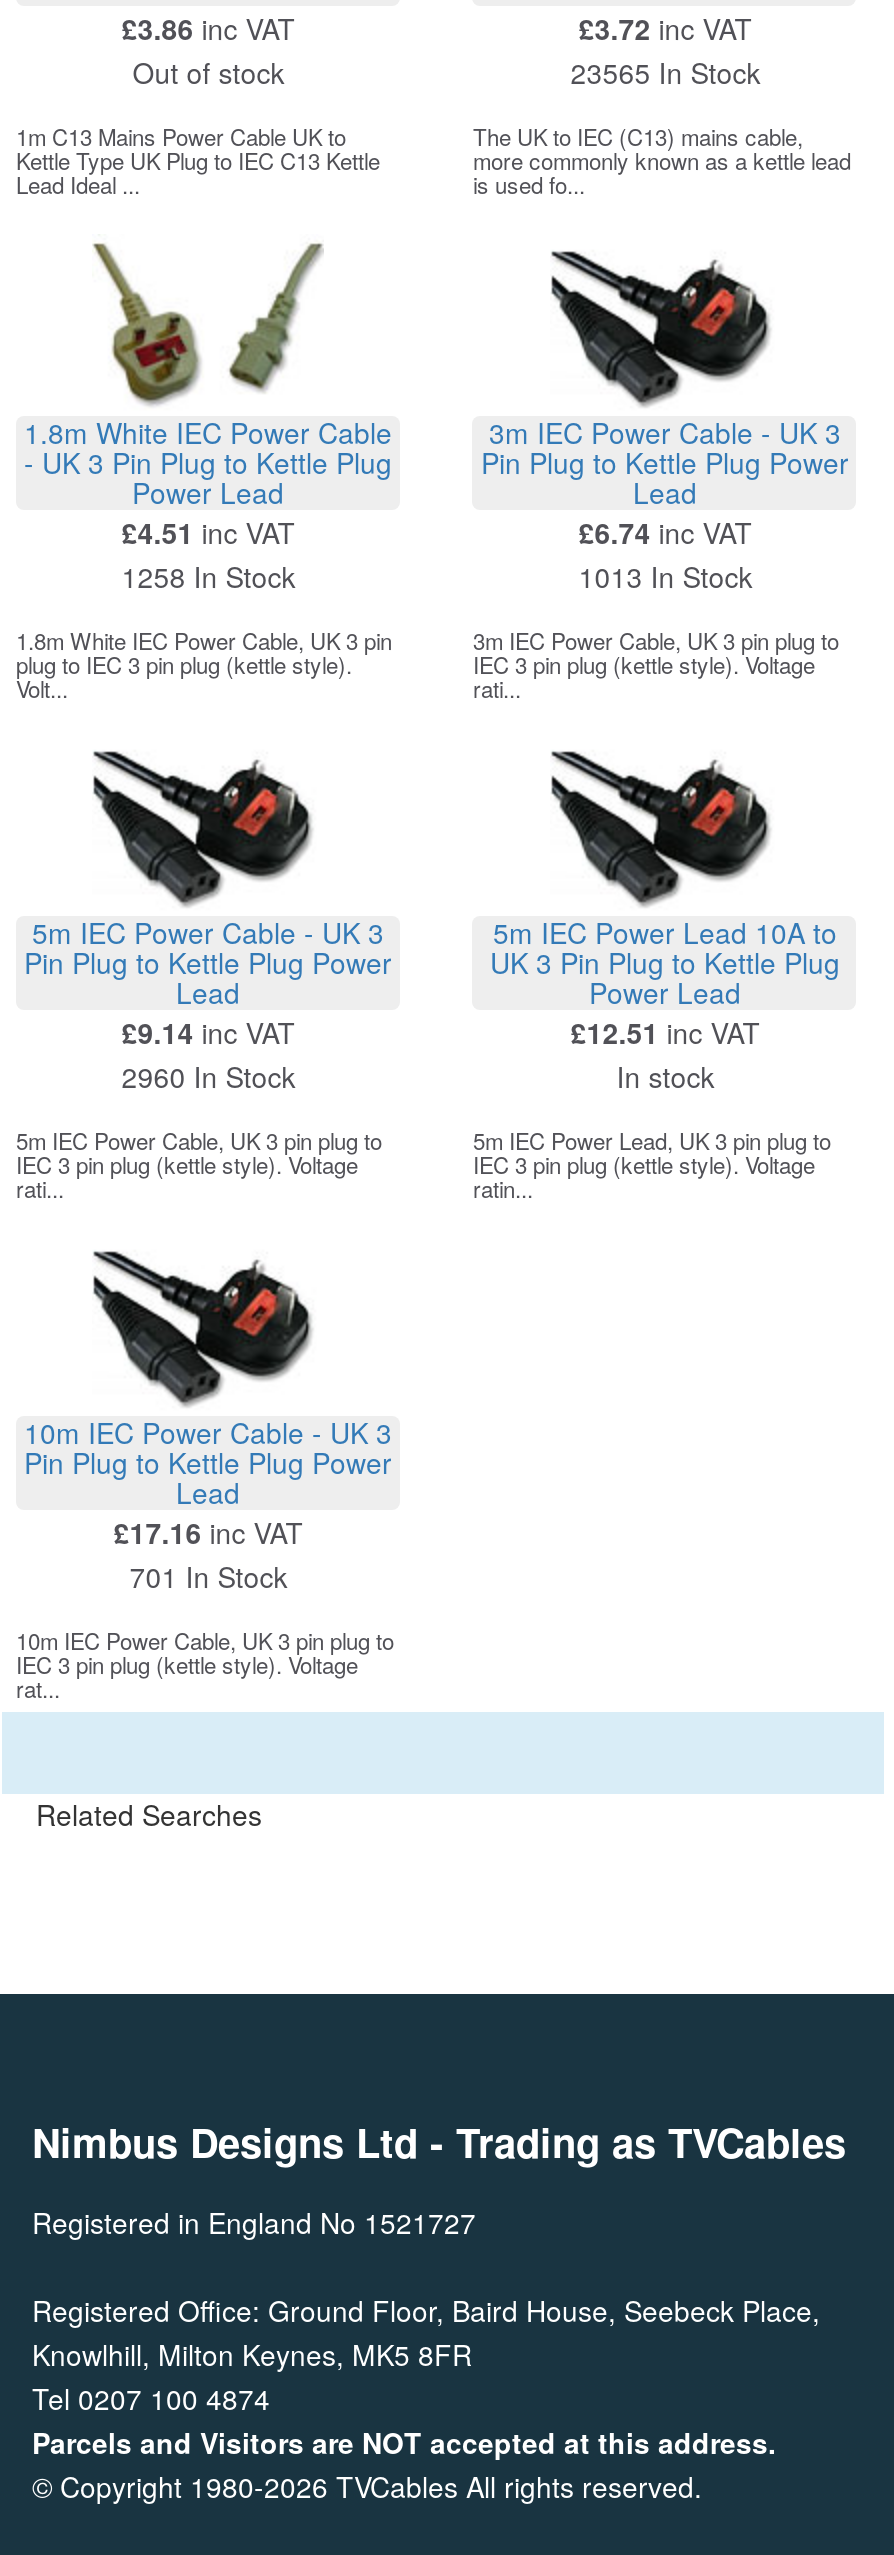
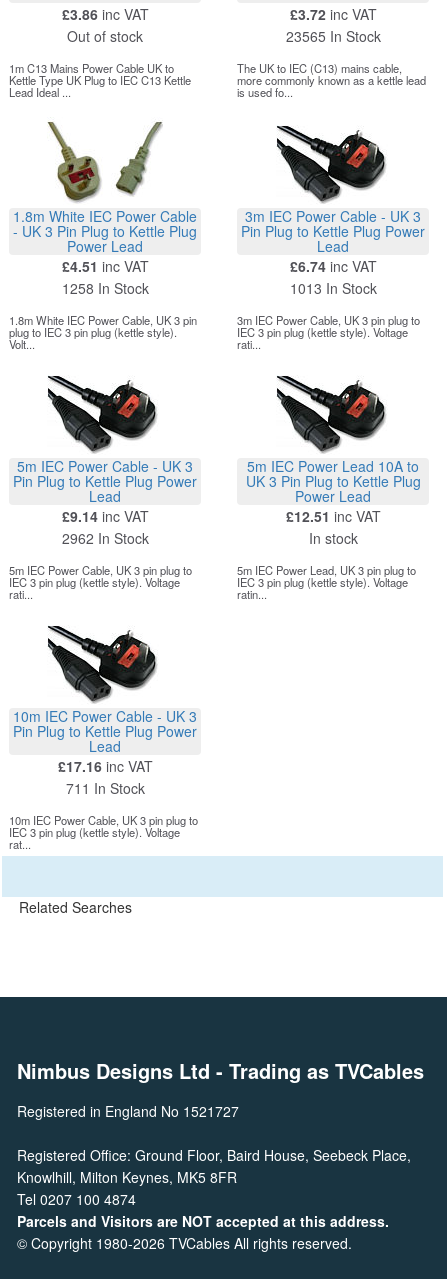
[122,1056,296,1096] 2960 In Stock -> [62,528,149,548] 2962 In Stock
[130,1556,288,1596] 701 In Stock -> [66,778,145,798] 711 In Stock

